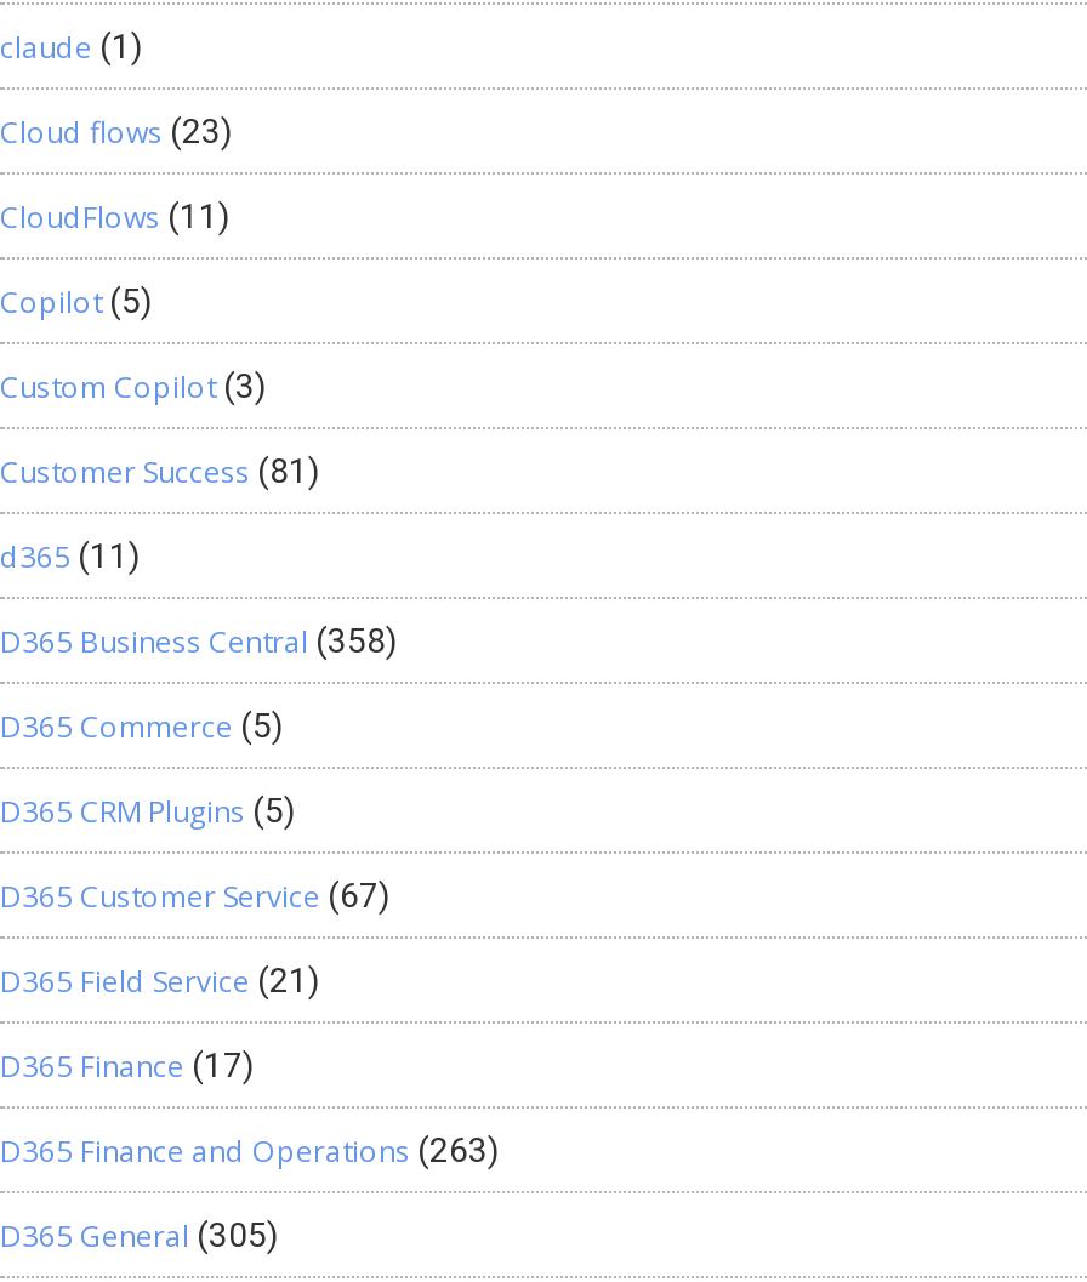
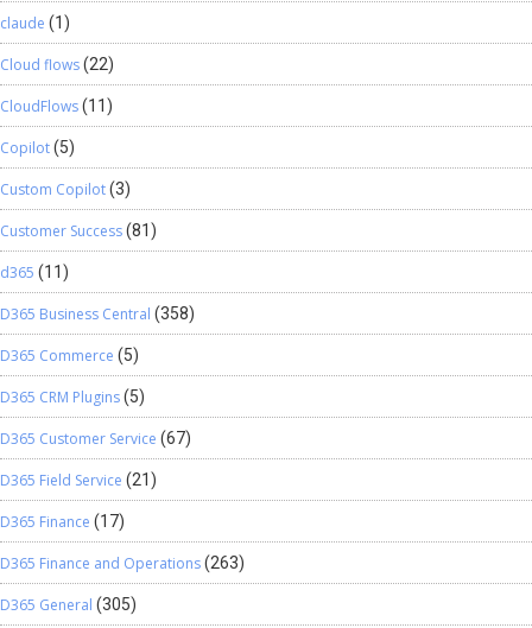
[0,112,233,153] Cloud flows (23) -> [0,55,114,75] Cloud flows (22)

